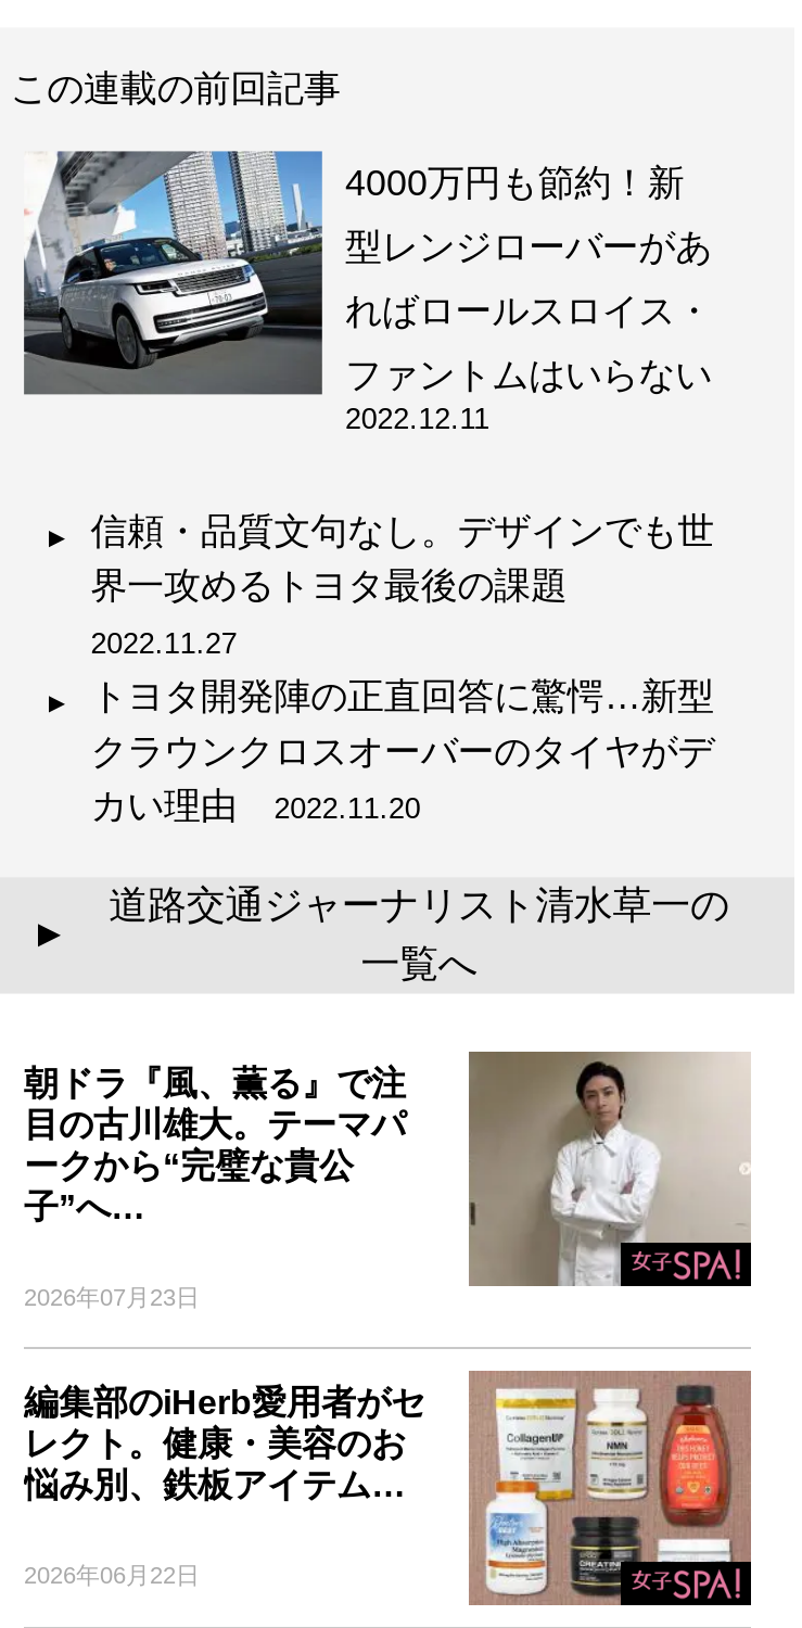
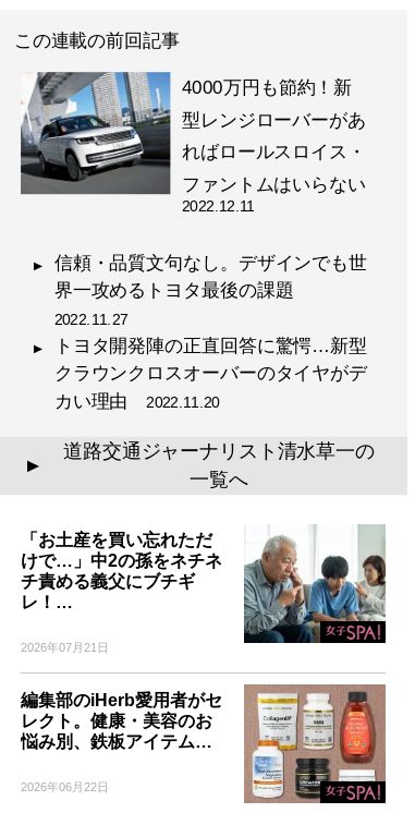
[24,1048,751,1289] [image] | 朝ドラ『風、薫る』で注 | 目の古川雄大。テーマパ | ークから“完璧な貴公 | 子”へ… -> [21,524,387,644] [image] | 「お土産を買い忘れただ | けで…」中2の孫をネチネ | チ責める義父にブチギ | レ！…
[24,1284,200,1310] 2026年07月23日 -> [21,641,109,654] 2026年07月21日

